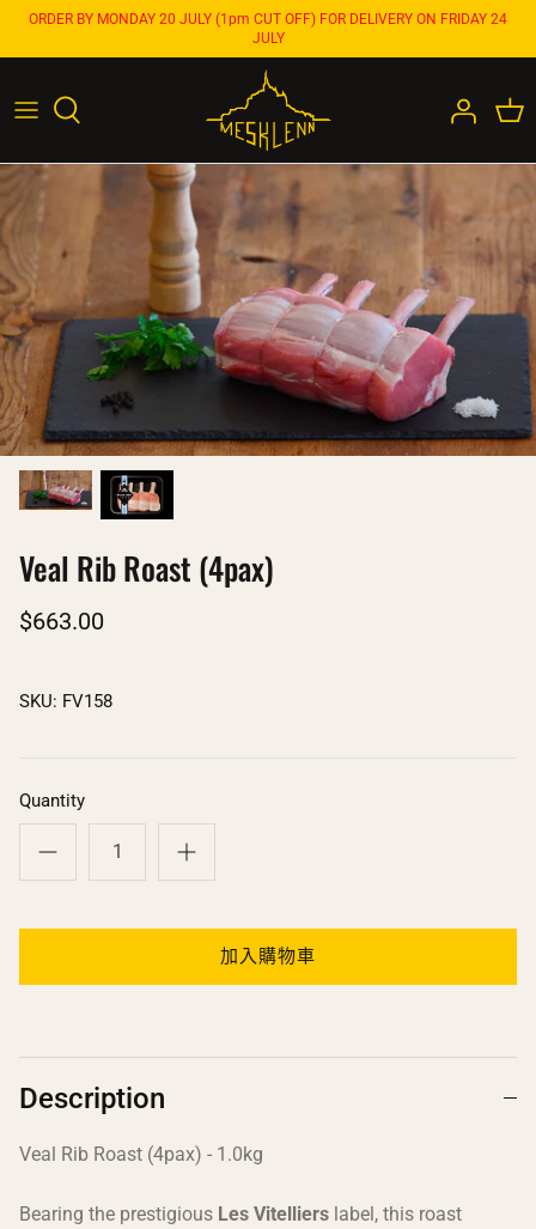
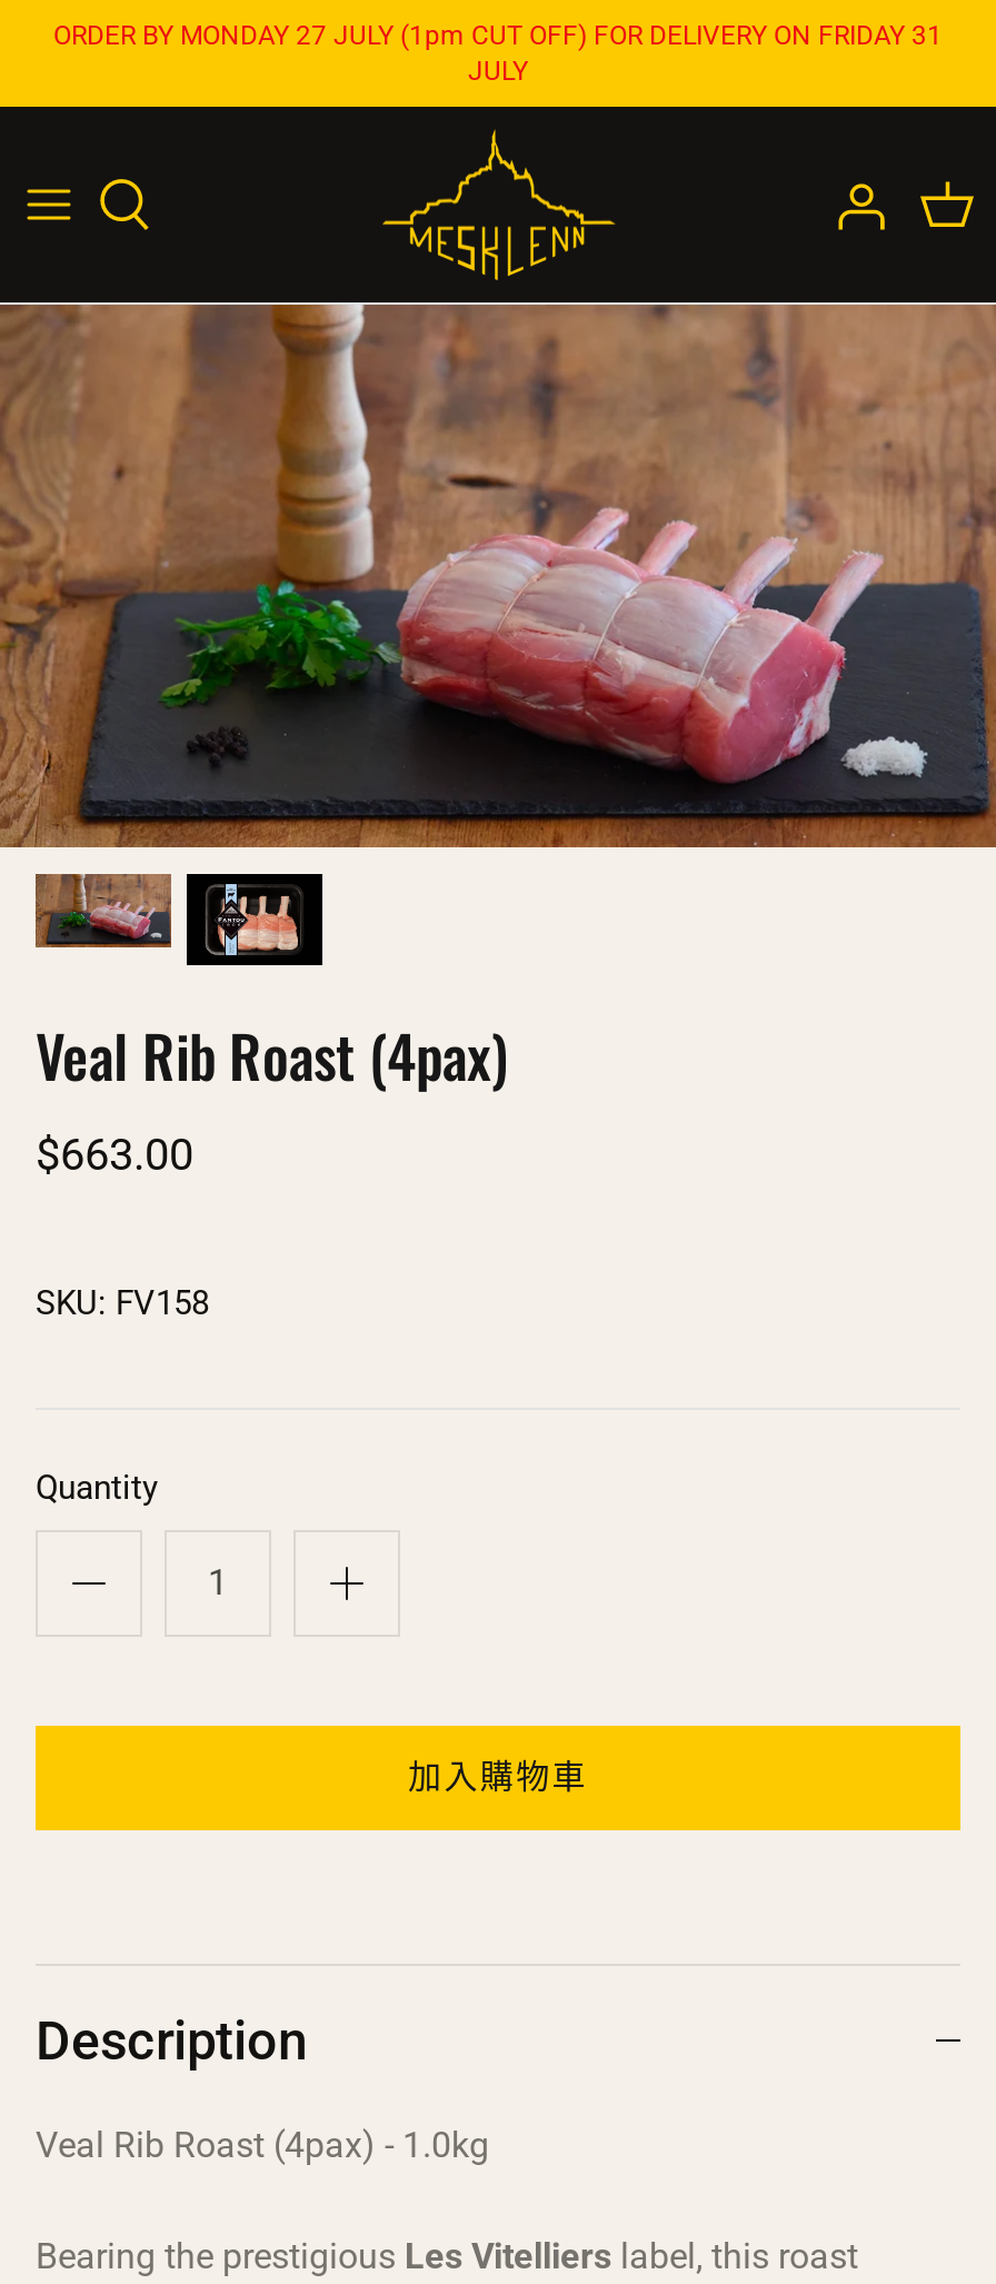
[29,11,507,28] ORDER BY MONDAY 20 JULY (1pm CUT OFF) FOR DELIVERY ON FRIDAY 24 -> [53,20,943,51] ORDER BY MONDAY 27 JULY (1pm CUT OFF) FOR DELIVERY ON FRIDAY 31

